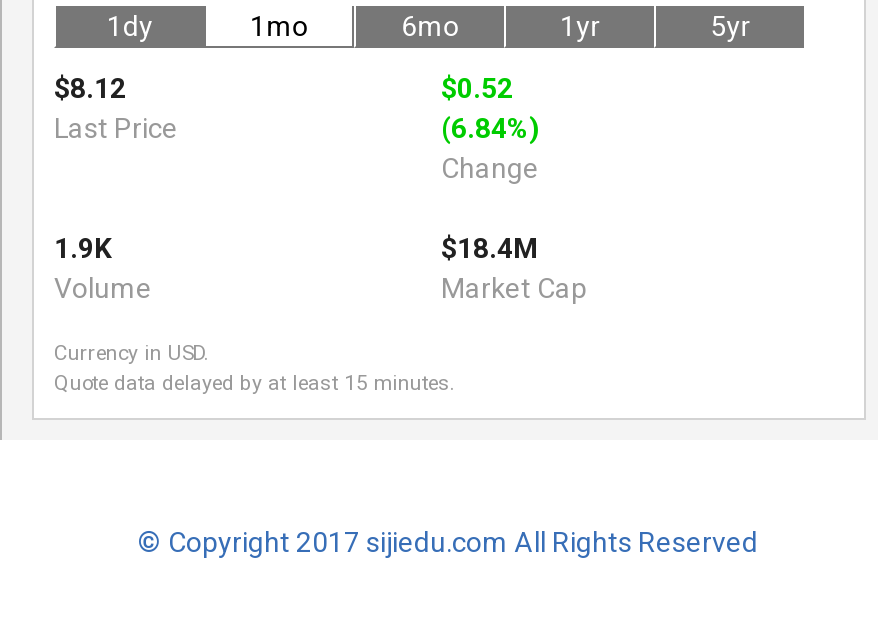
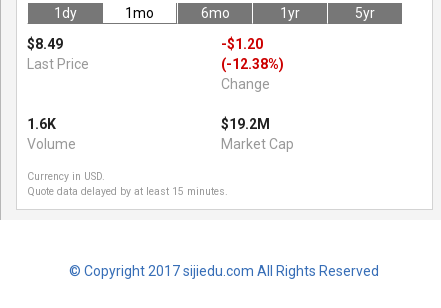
[54,71,126,103] $8.12 -> [27,36,63,52] $8.49
[441,71,513,103] $0.52 -> [220,36,262,52] -$1.20
[441,111,539,143] (6.84%) -> [220,56,283,72] (-12.38%)
[54,231,112,263] 1.9K -> [27,116,56,132] 1.6K
[441,231,539,263] $18.4M -> [220,116,269,132] $19.2M

